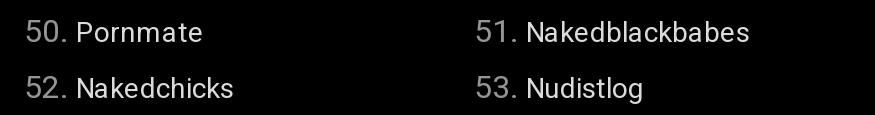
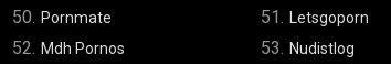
[474,12,750,50] 51. Nakedblackbabes -> [261,7,369,28] 51. Letsgoporn
[24,68,234,106] 52. Nakedchicks -> [12,38,125,58] 52. Mdh Pornos

